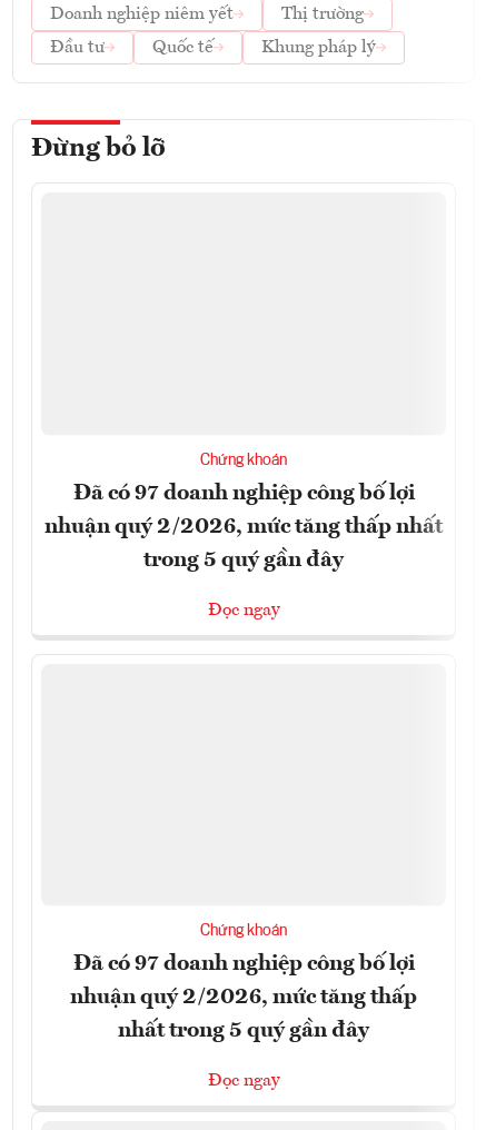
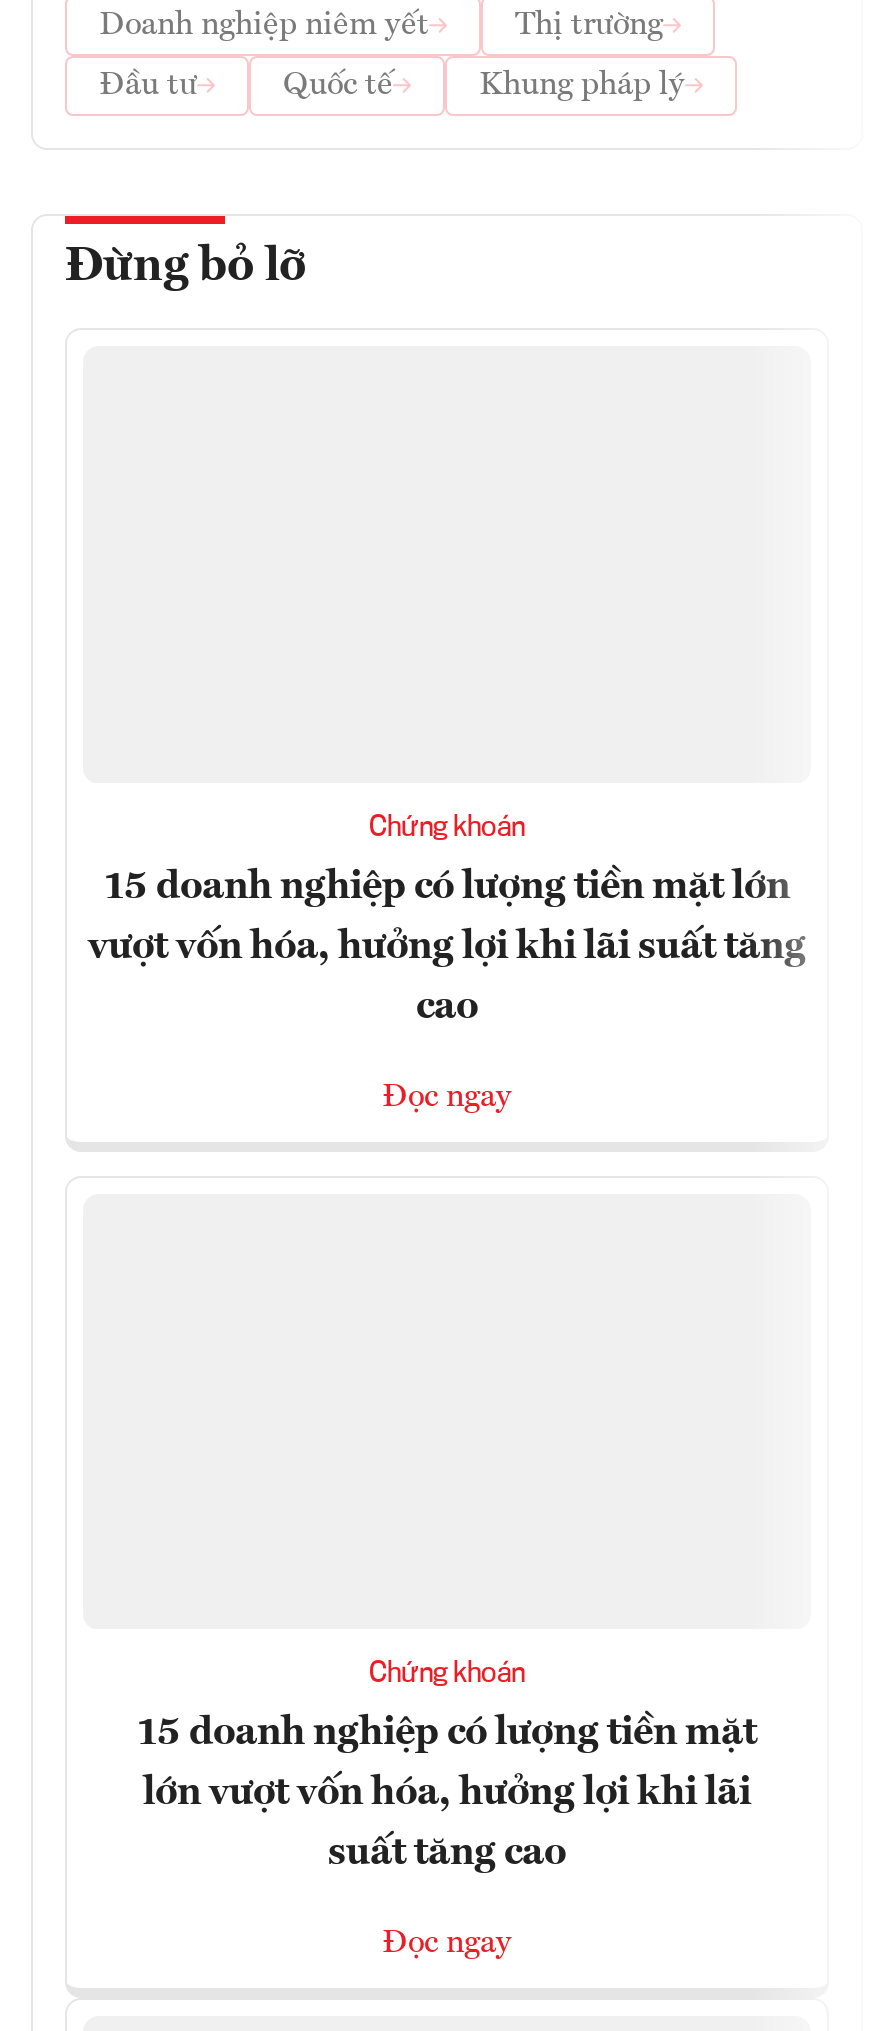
[73,482,414,505] Đã có 97 doanh nghiệp công bố lợi -> [104,868,790,908] 15 doanh nghiệp có lượng tiền mặt lớn
[44,516,443,538] nhuận quý 2/2026, mức tăng thấp nhất -> [88,928,806,968] vượt vốn hóa, hưởng lợi khi lãi suất tăng
[143,549,344,571] trong 5 quý gần đây -> [416,988,478,1028] cao
[73,953,414,976] Đã có 97 doanh nghiệp công bố lợi -> [137,1714,757,1754] 15 doanh nghiệp có lượng tiền mặt
[70,987,417,1009] nhuận quý 2/2026, mức tăng thấp -> [143,1774,751,1814] lớn vượt vốn hóa, hưởng lợi khi lãi
[118,1020,369,1042] nhất trong 5 quý gần đây -> [328,1834,566,1874] suất tăng cao

